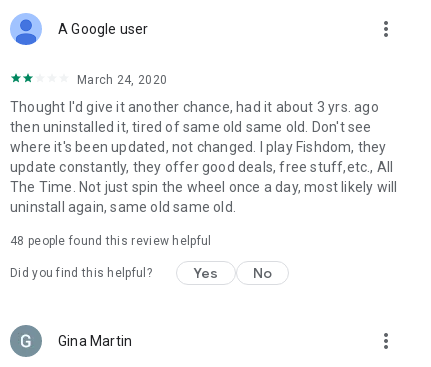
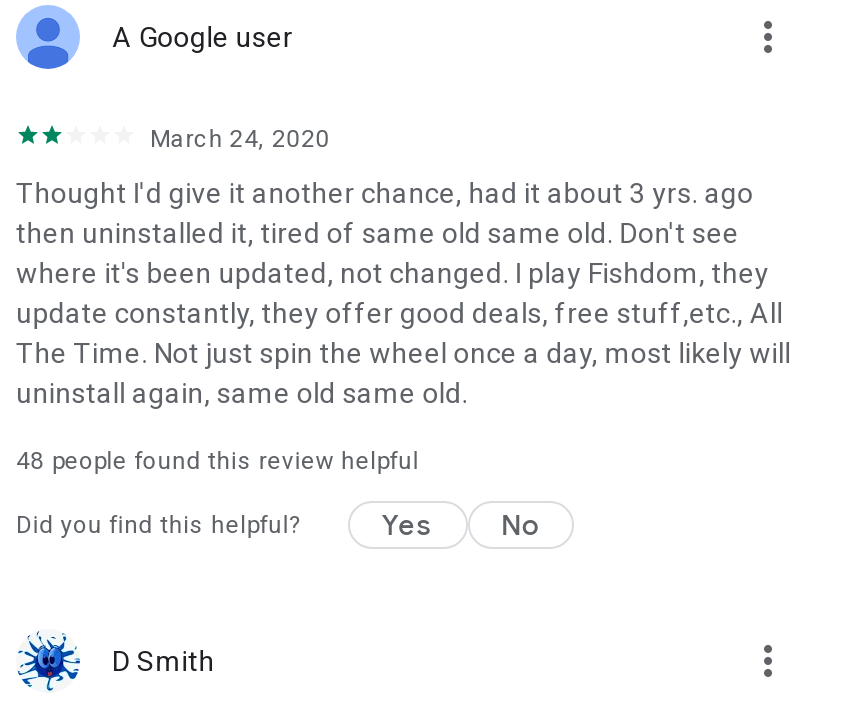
[9,324,132,358] [image] | Gina Martin -> [16,629,215,693] [image] | D Smith

